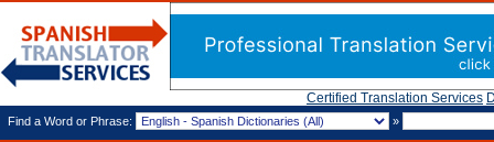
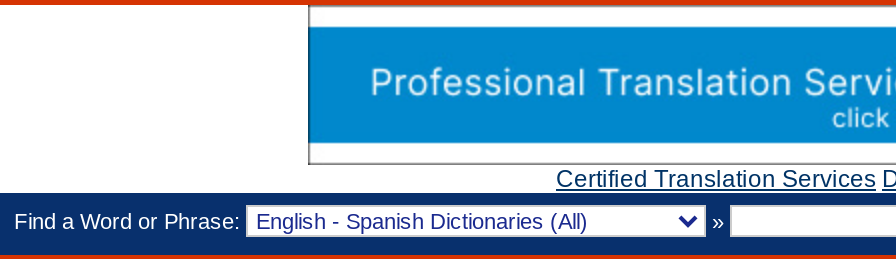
[3,19,169,87] [image] -> none

